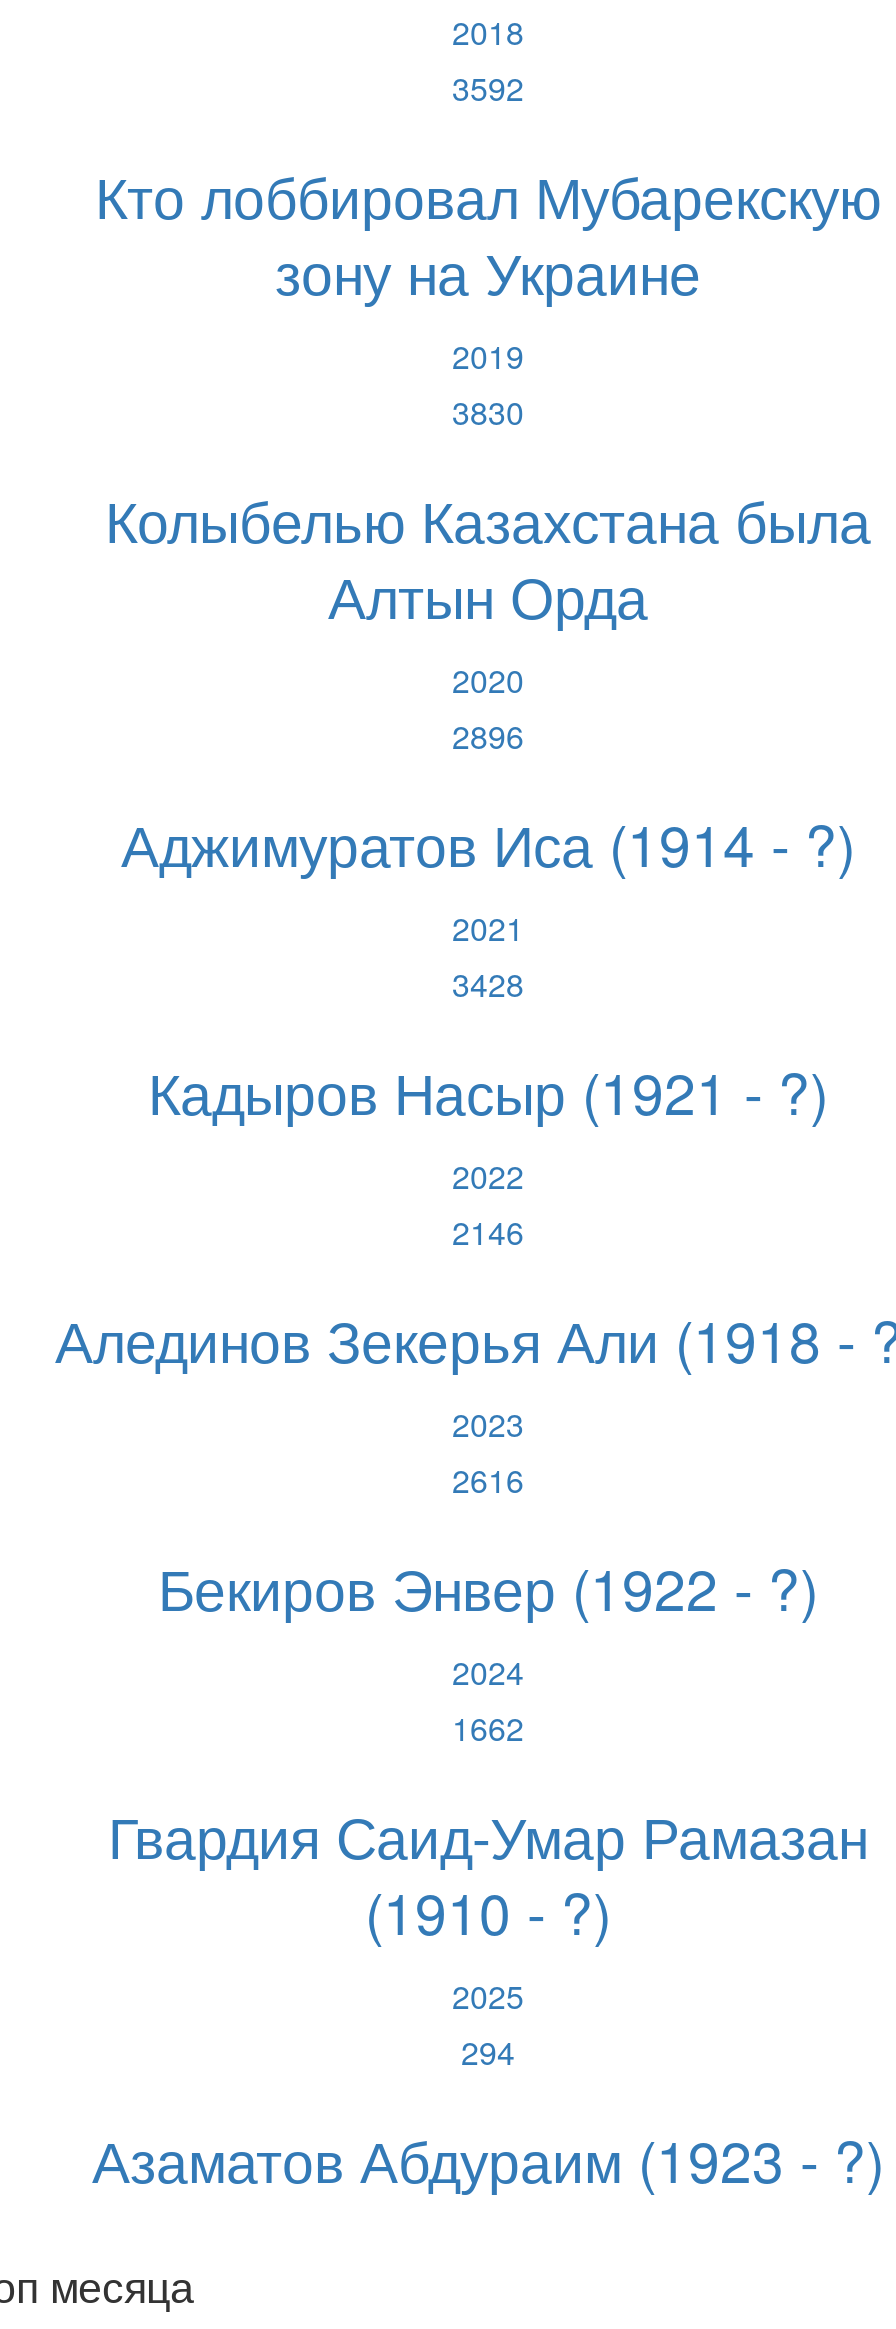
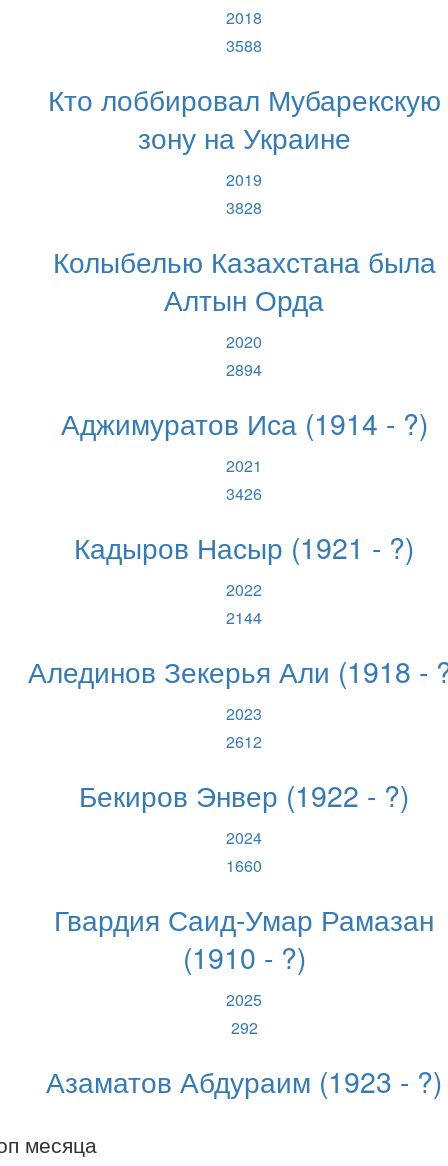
[452,64,524,110] 3592 -> [226,34,262,57] 3588
[452,388,524,434] 3830 -> [226,196,262,219] 3828
[452,712,524,758] 2896 -> [226,358,262,381] 2894
[452,960,524,1006] 3428 -> [226,482,262,505] 3426
[452,1208,524,1254] 2146 -> [226,606,262,629] 2144
[452,1456,524,1502] 2616 -> [226,730,262,753] 2612
[452,1704,524,1750] 1662 -> [226,854,262,877] 1660
[461,2028,515,2074] 294 -> [230,1016,257,1039] 292

